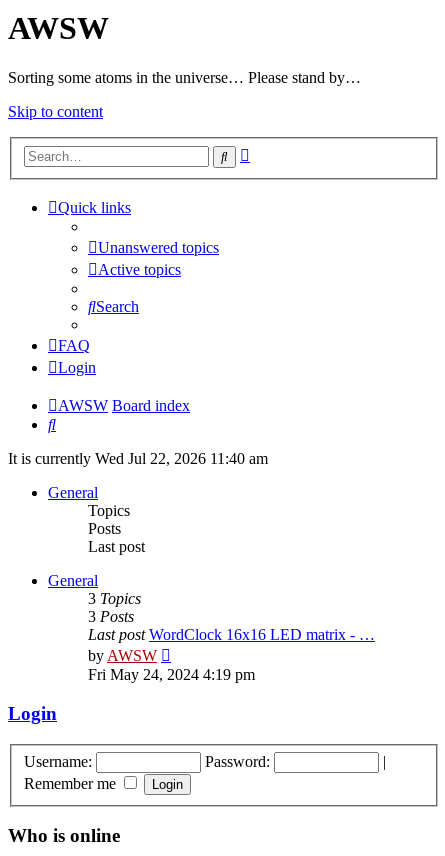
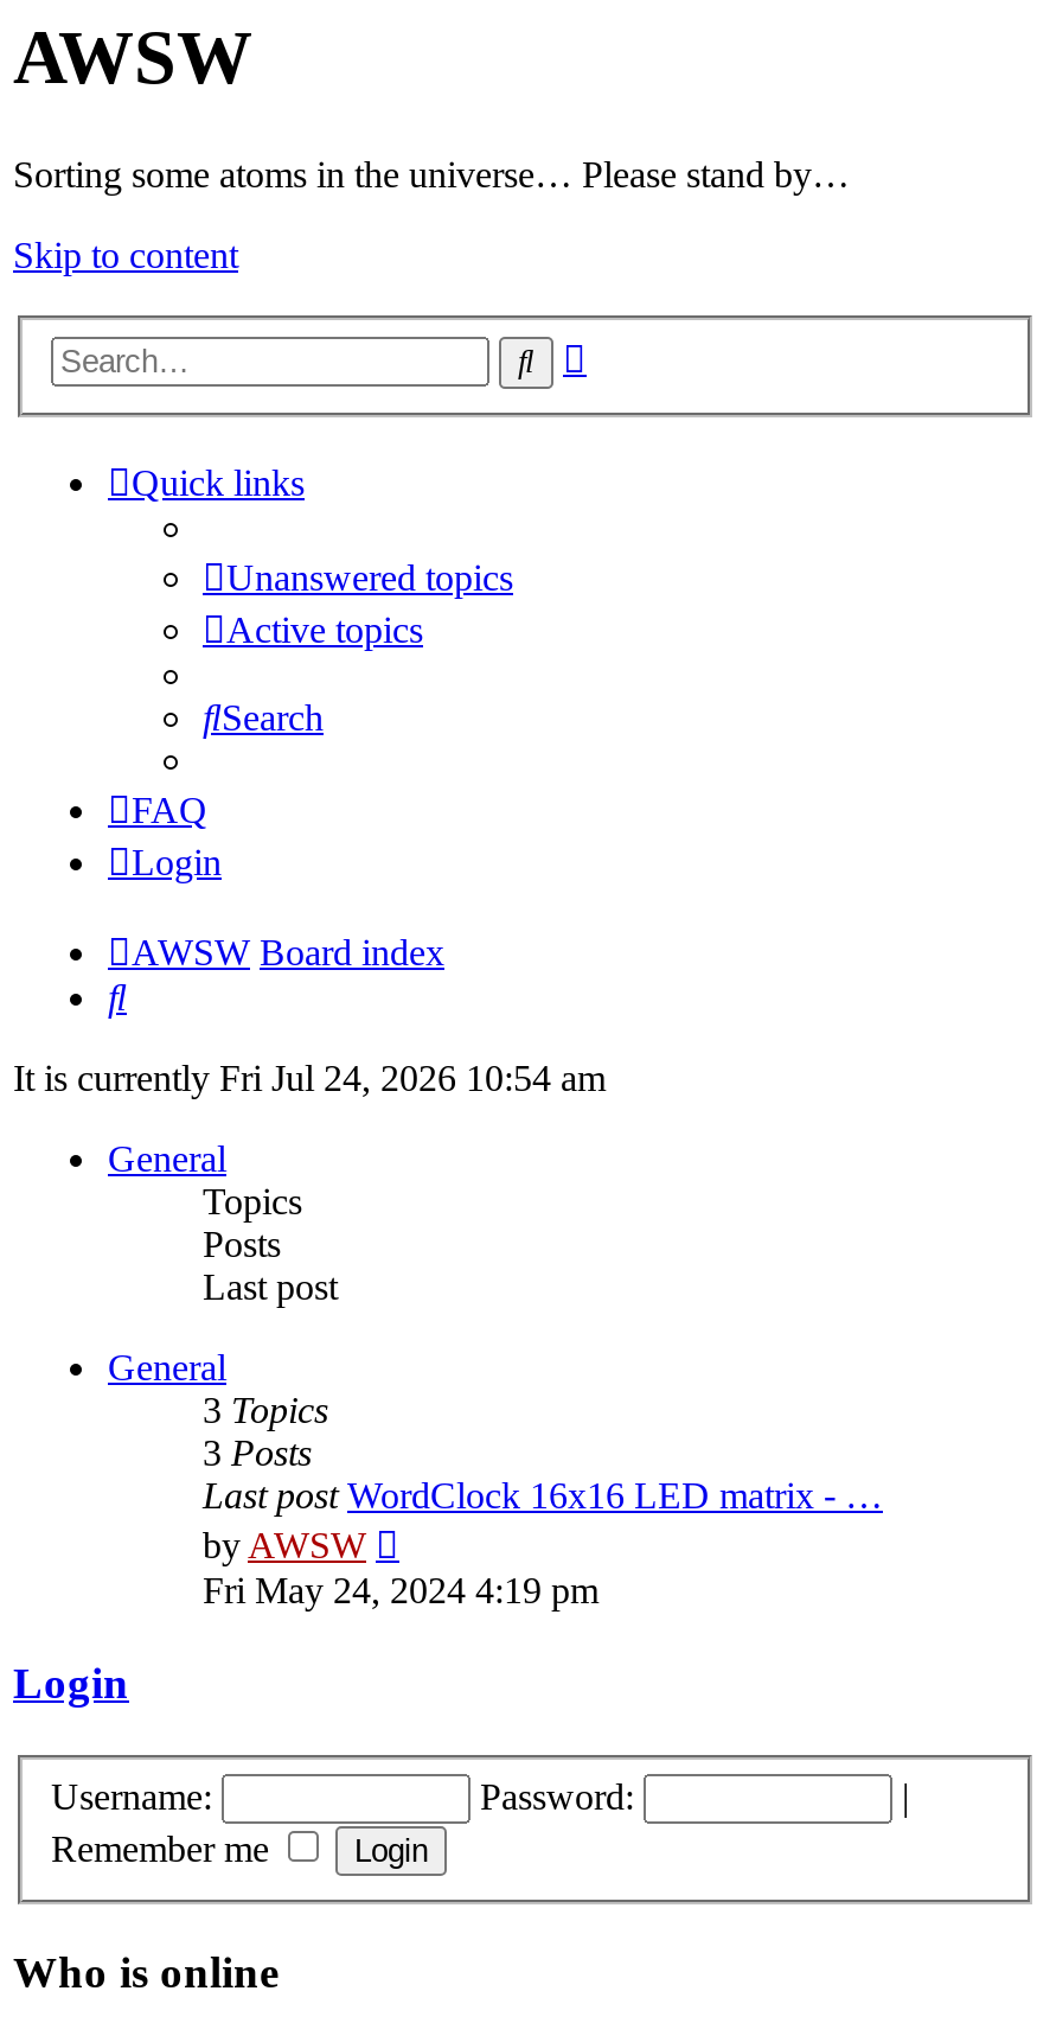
[8,450,268,467] It is currently Wed Jul 22, 2026 11:40 am -> [13,1059,606,1099] It is currently Fri Jul 24, 2026 10:54 am

